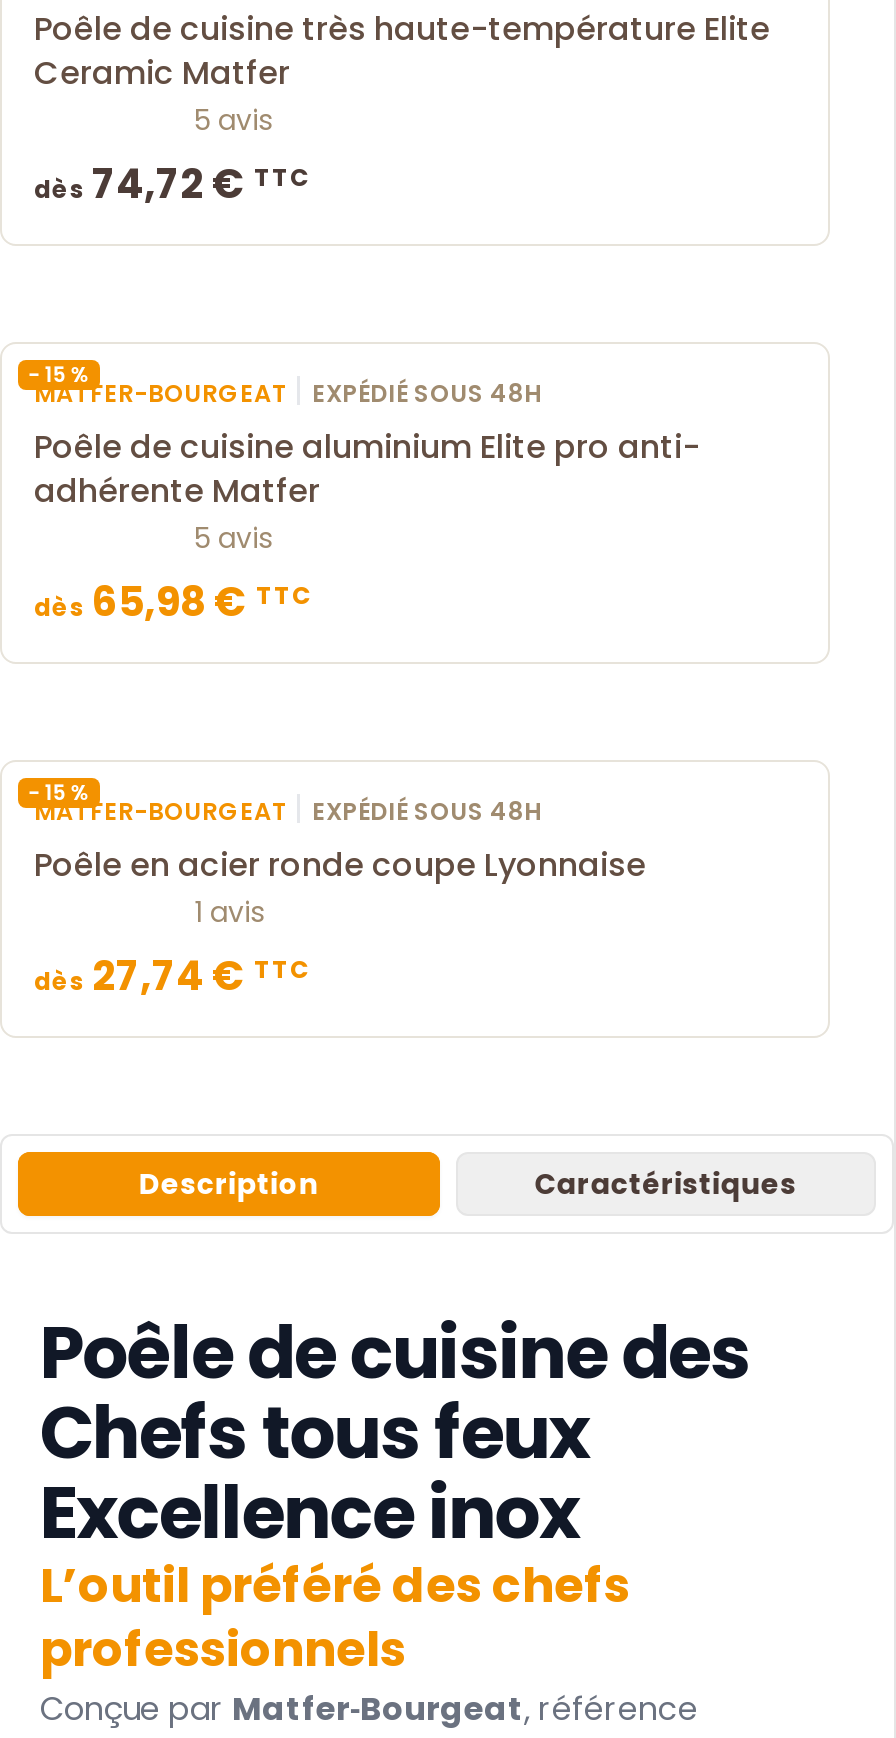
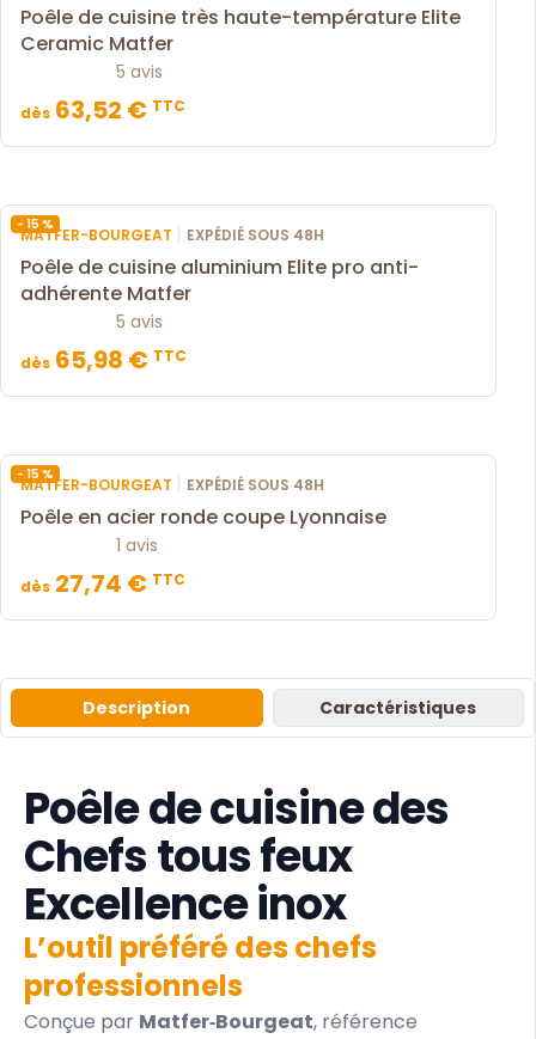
[34,156,310,212] dès 74,72 €TTC -> [20,93,185,127] dès 63,52 €TTC

